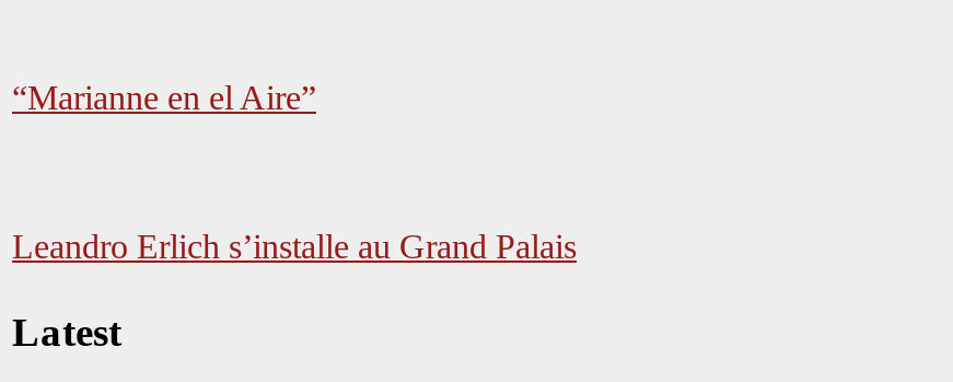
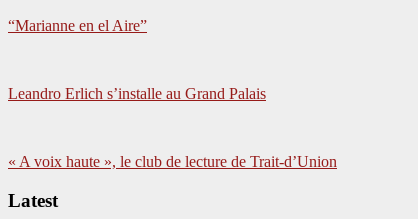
none -> [8,153,337,170] « A voix haute », le club de lecture de Trait-d’Union

